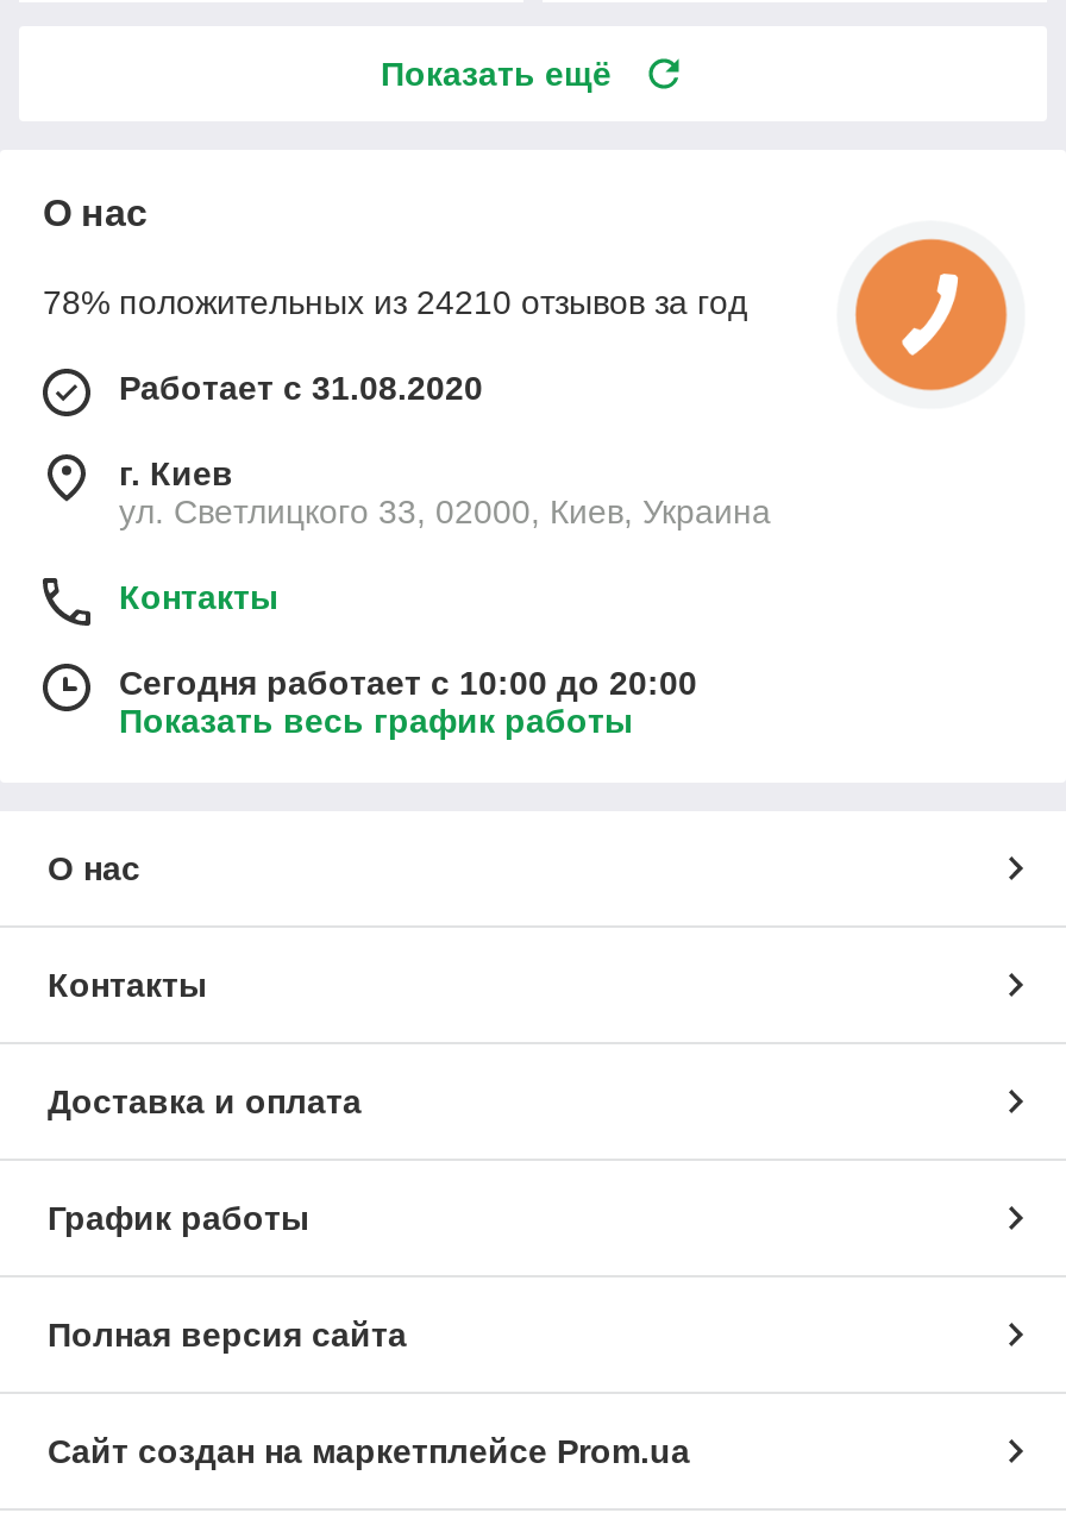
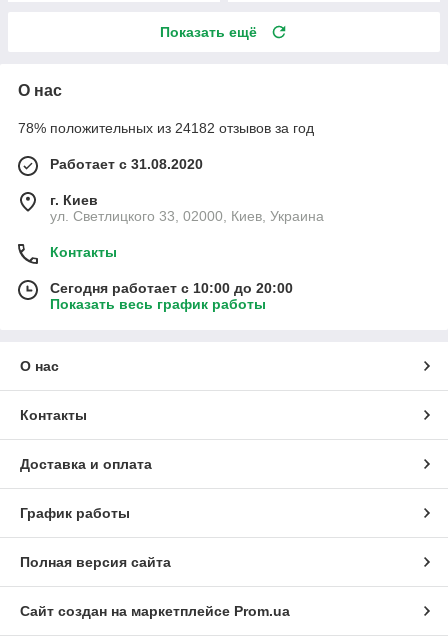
[852,236,1011,395] [image] -> none
[43,283,747,321] 78% положительных из 24210 отзывов за год -> [18,120,314,136] 78% положительных из 24182 отзывов за год

